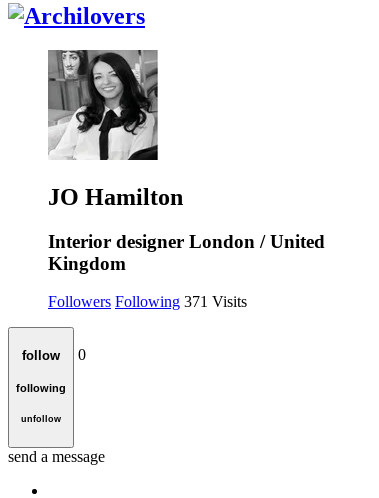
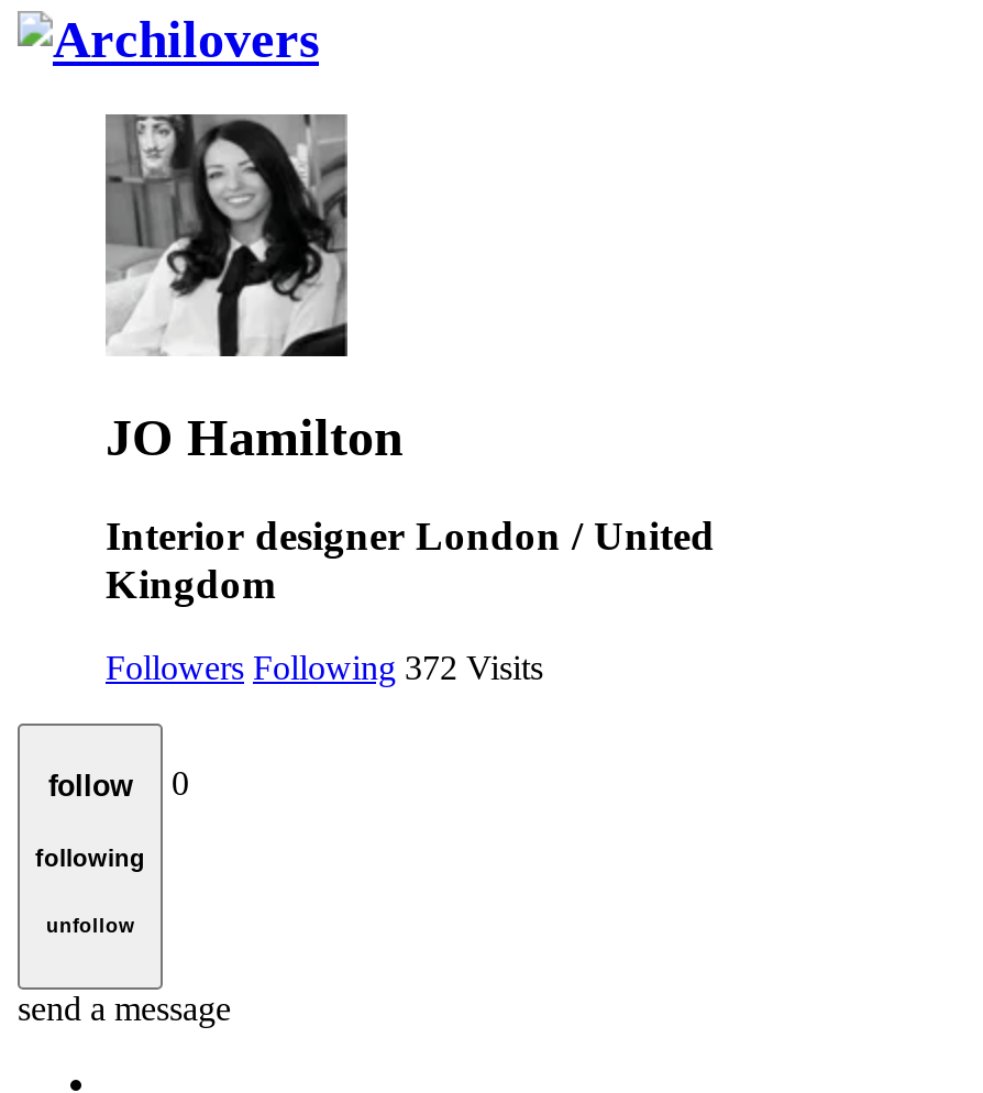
[48,293,247,310] Followers Following 371 Visits -> [106,649,543,687] Followers Following 372 Visits

